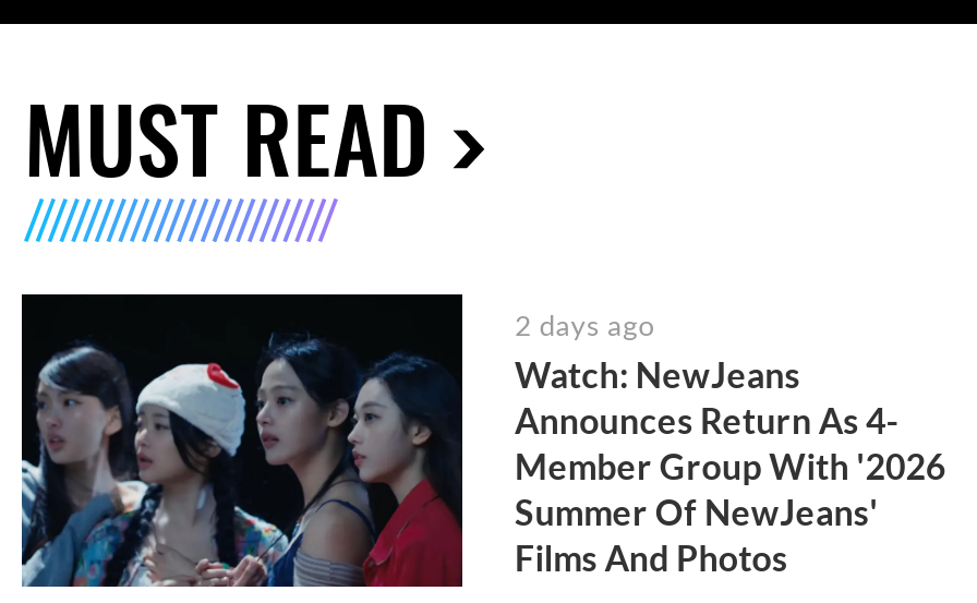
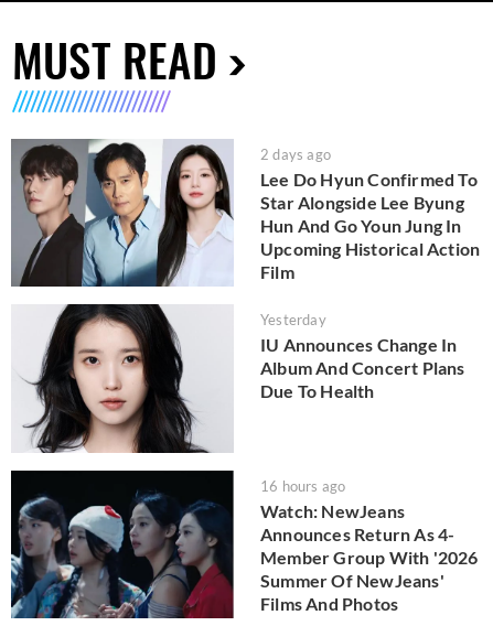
none -> [11,139,480,401] [image] | Lee Do Hyun Confirmed To | Star Alongside Lee Byung | Hun And Go Youn Jung In | Upcoming Historical Action | Film | Yesterday | IU Announces Change In | Album And Concert Plans | Due To Health
none -> [20,303,233,454] [image]
none -> [260,477,346,495] 16 hours ago

